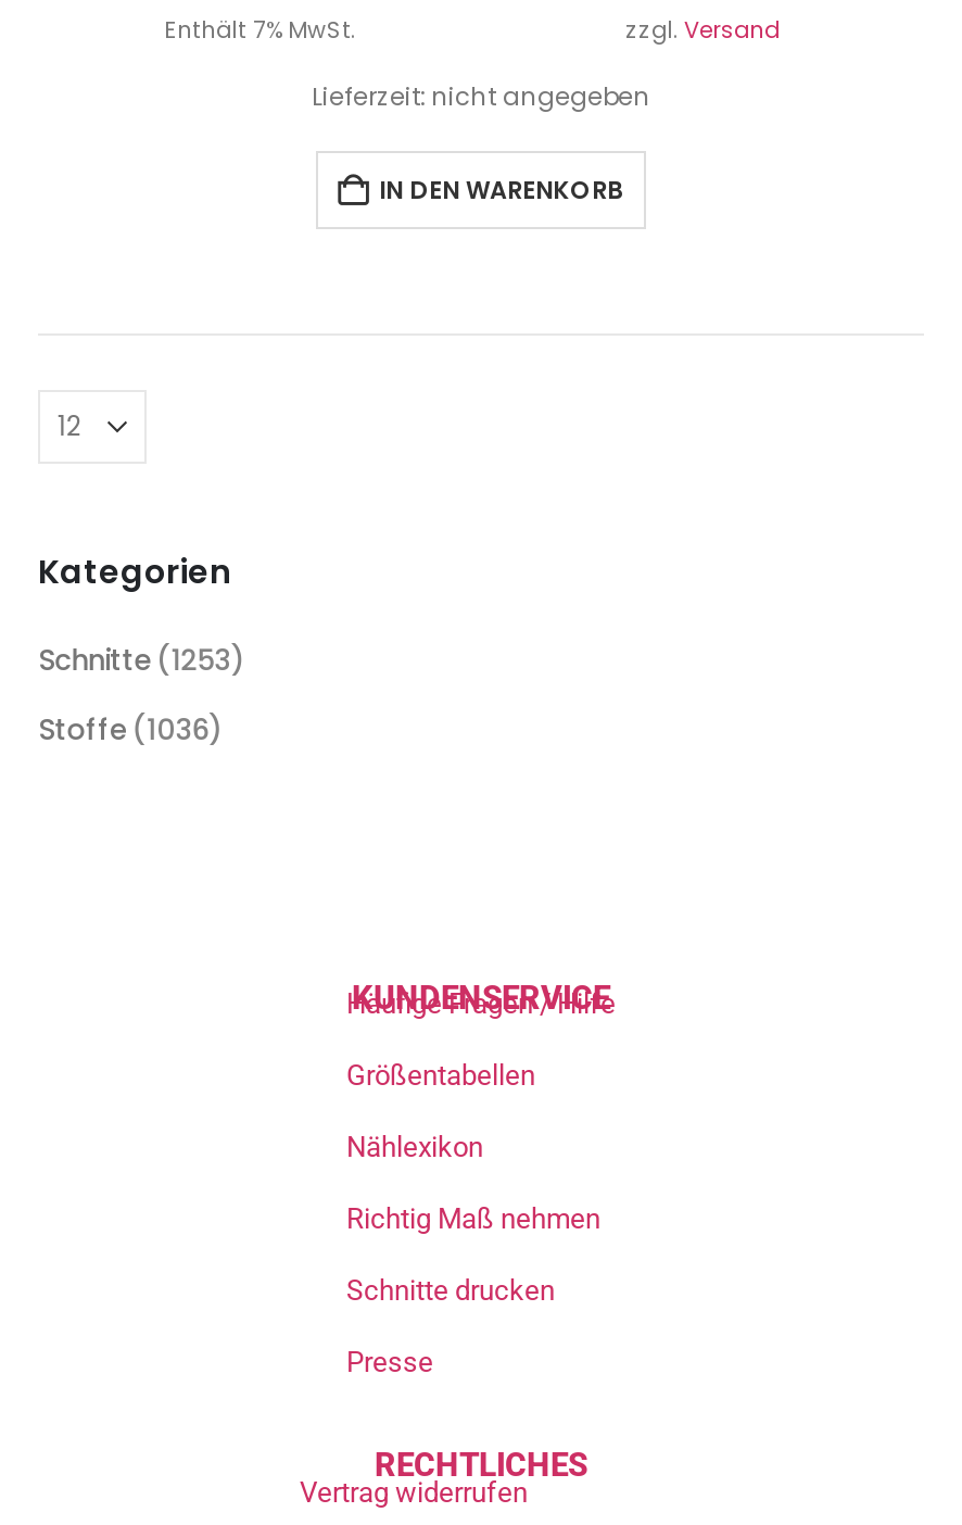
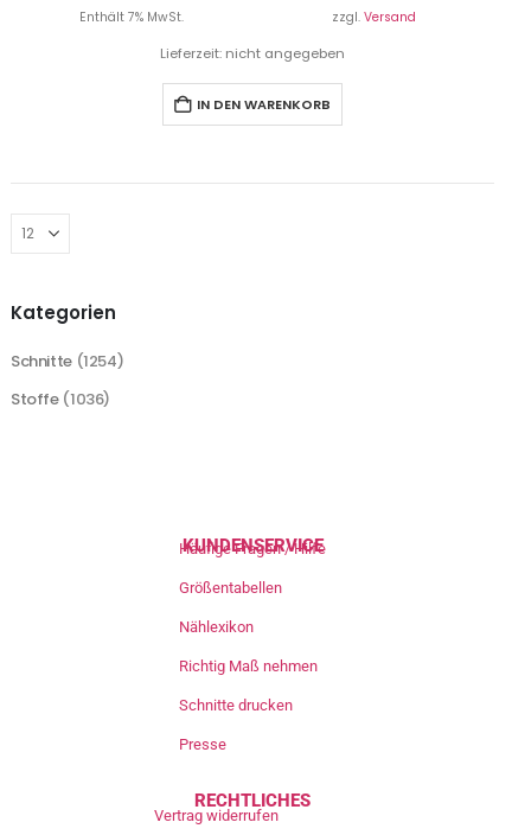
[38,639,243,680] Schnitte (1253) -> [11,349,123,372] Schnitte (1254)

